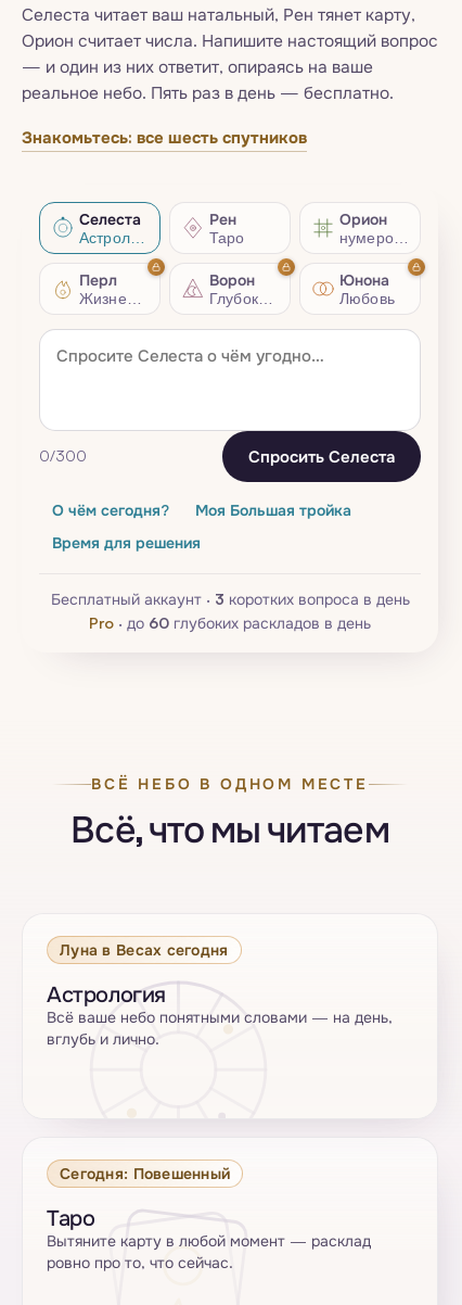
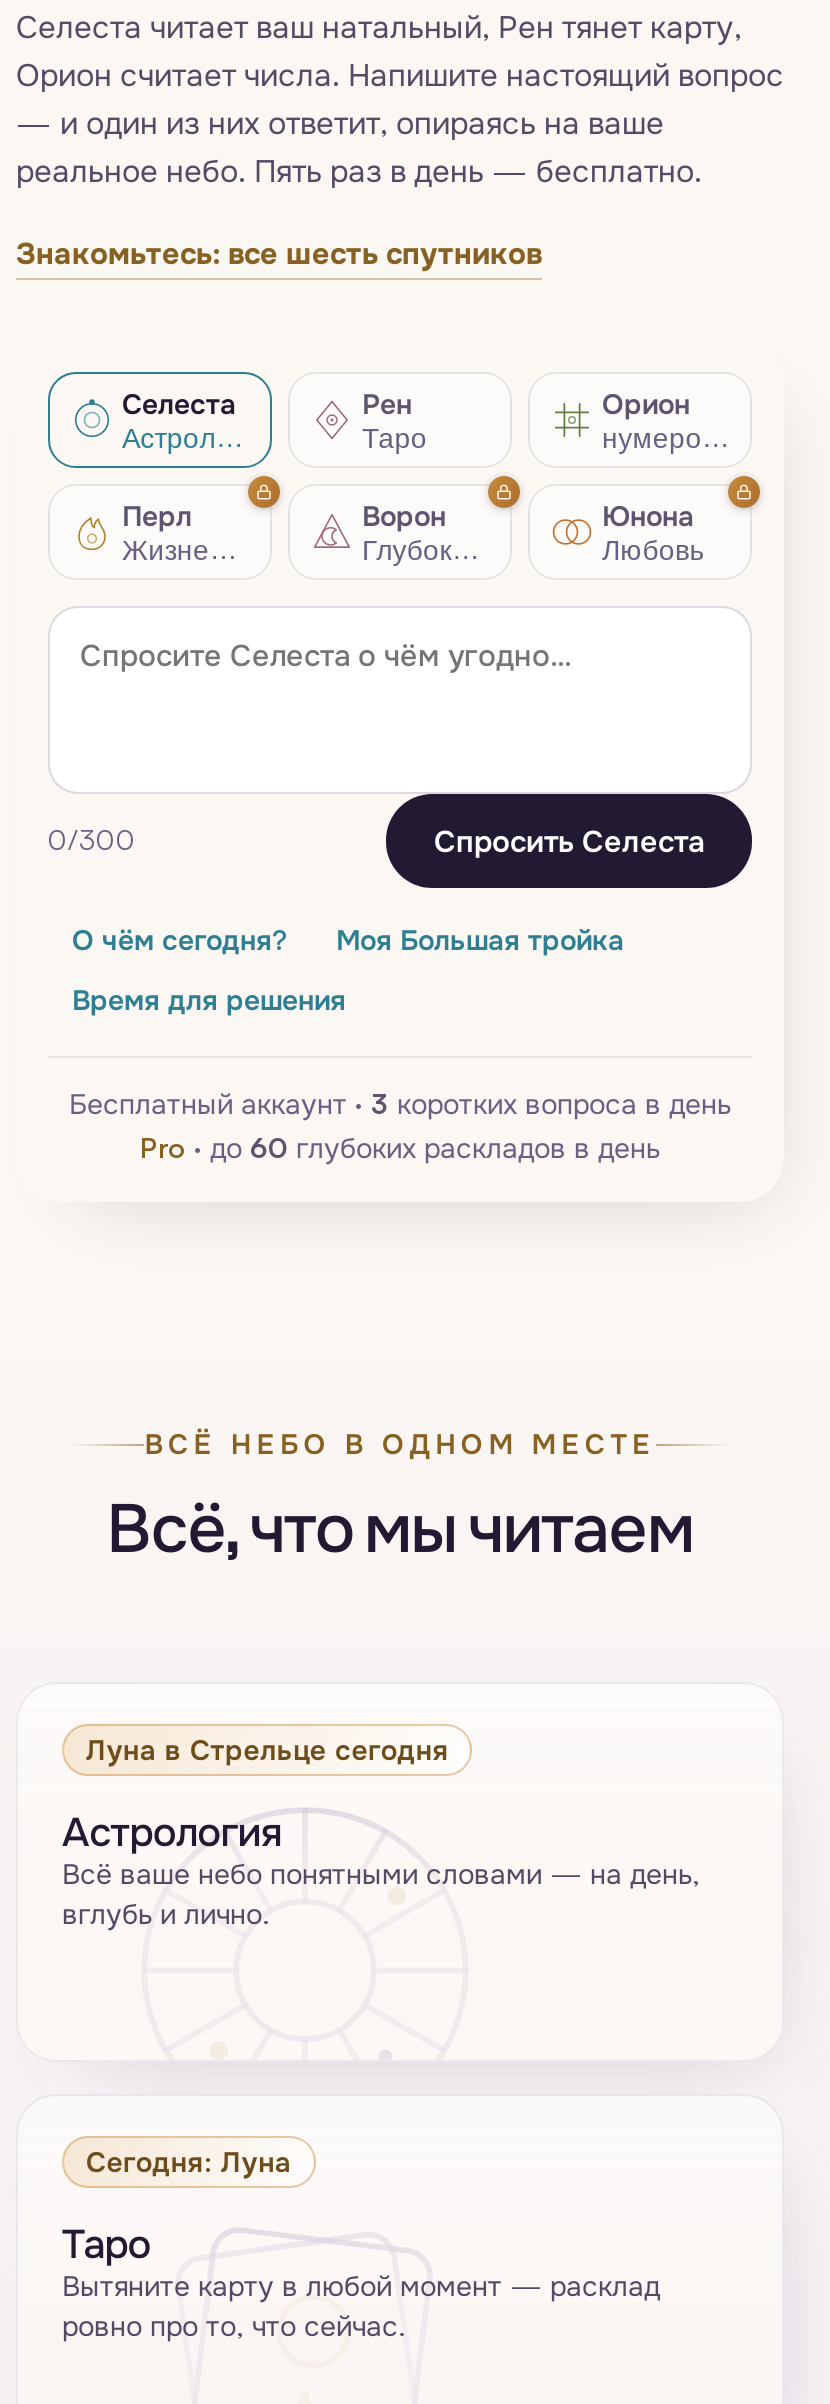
[60,940,228,959] Луна в Весах сегодня -> [86,1732,449,1766] Луна в Стрельце сегодня
[60,1164,230,1182] Сегодня: Повешенный -> [86,2144,291,2178] Сегодня: Луна

